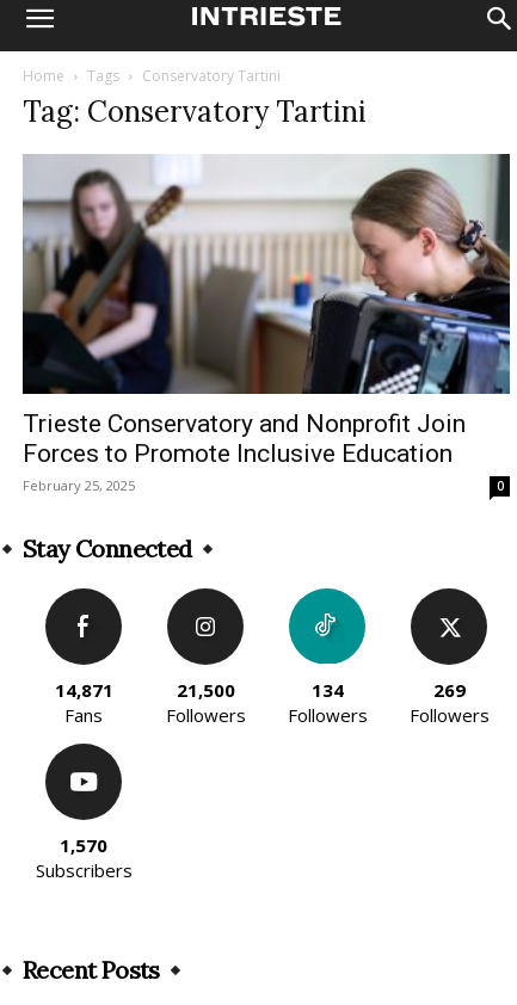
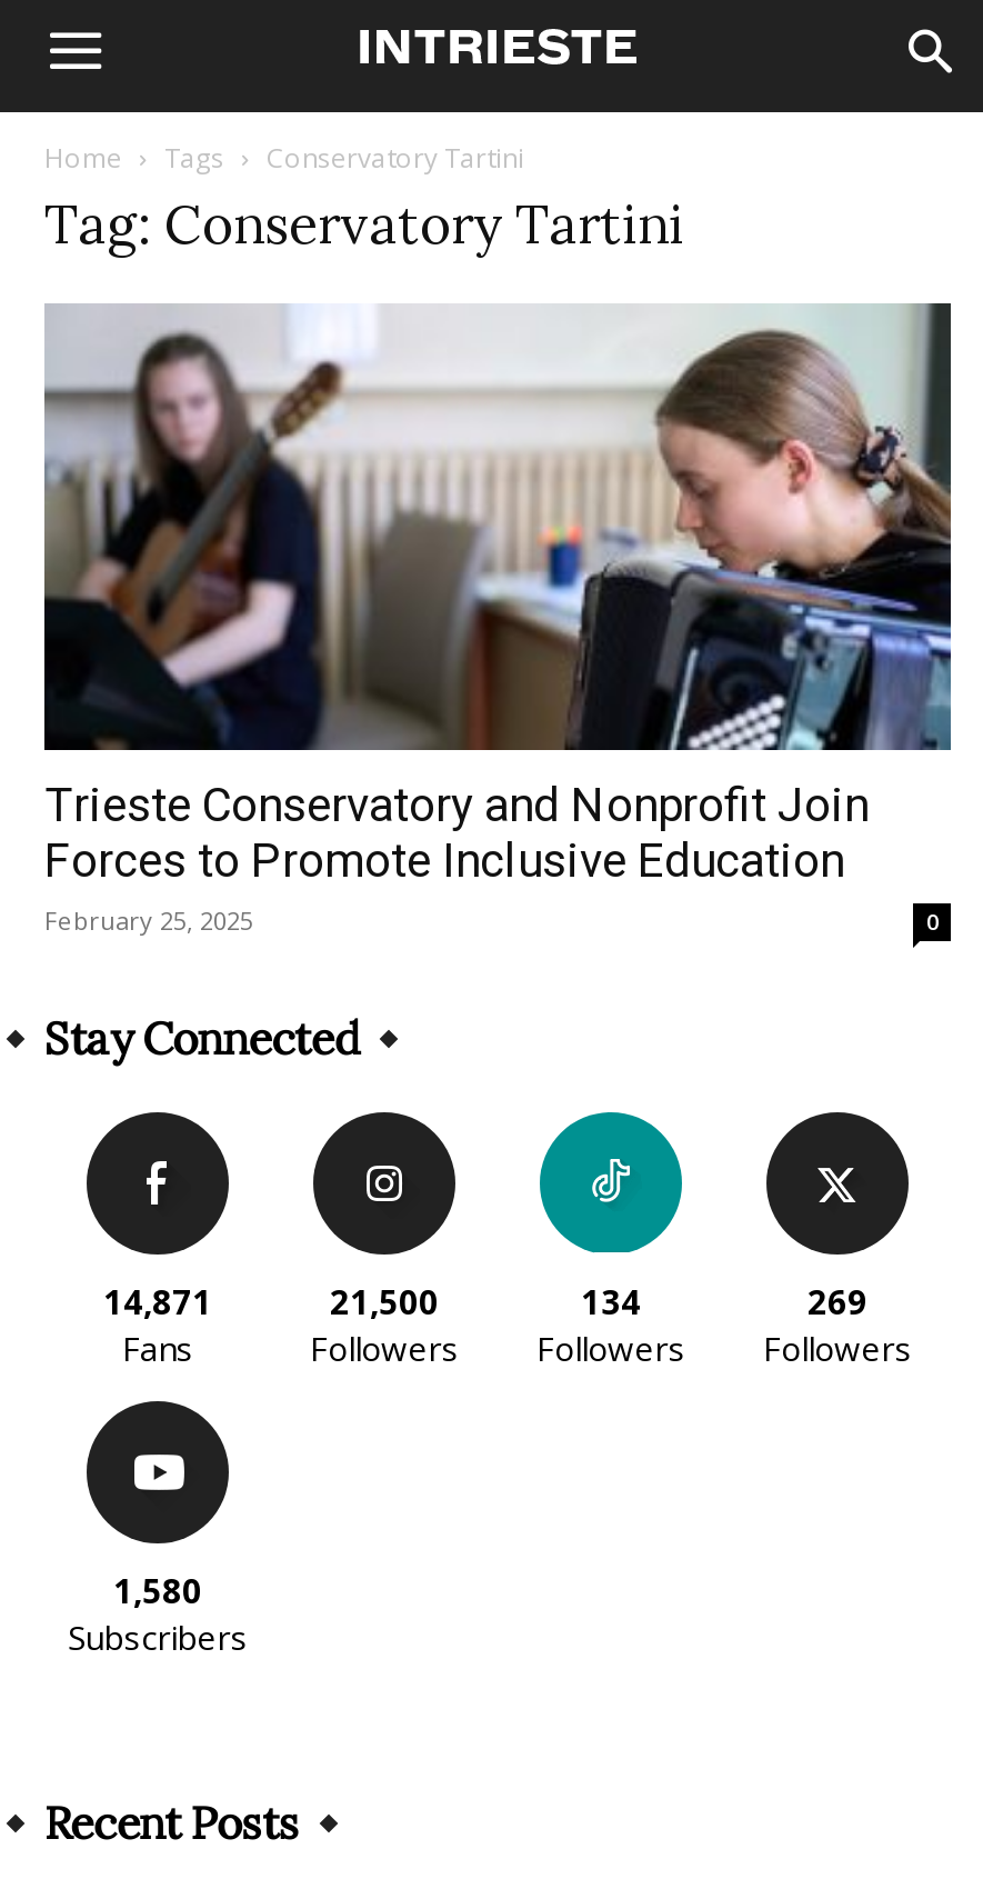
[60,834,107,858] 1,570 -> [113,1569,202,1613] 1,580

